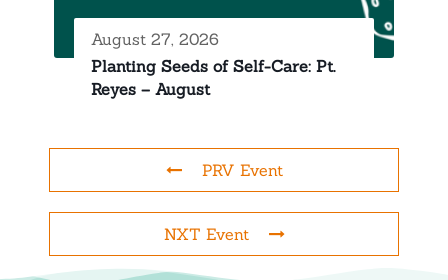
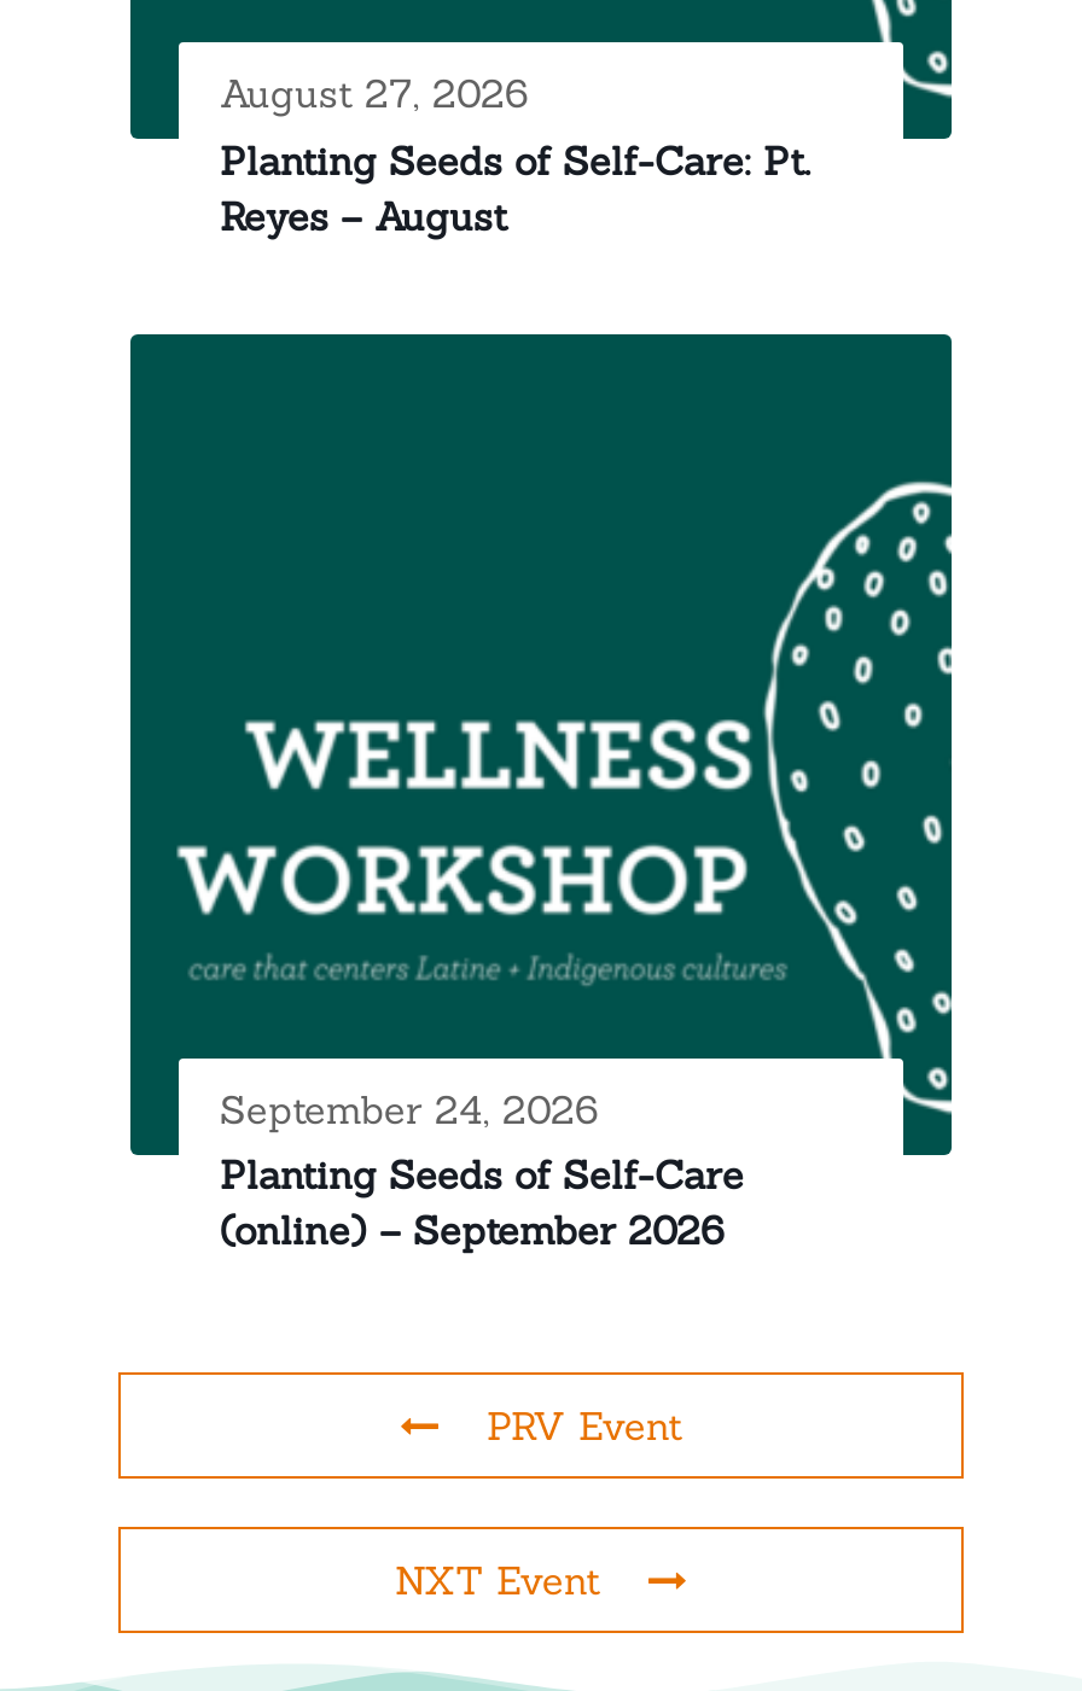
none -> [130,331,952,1255] [image] | September 24, 2026 | Planting Seeds of Self-Care | (online) – September 2026

